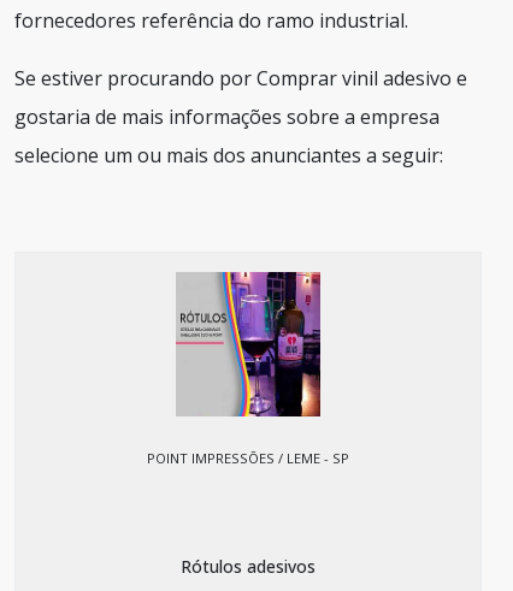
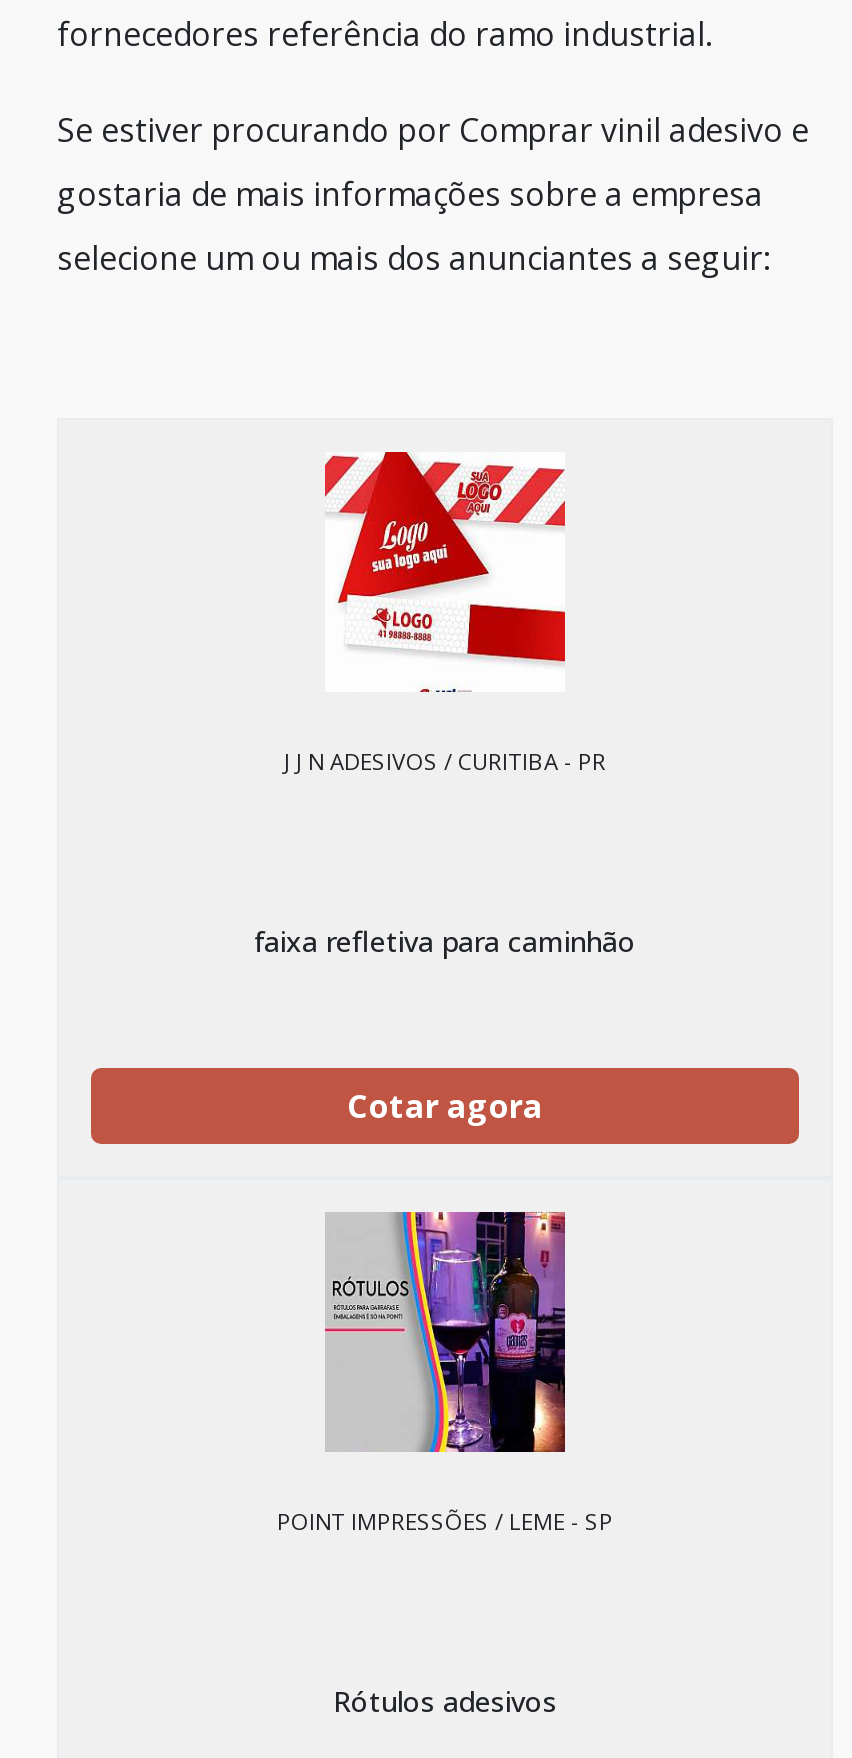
none -> [254,922,636,960] faixa refletiva para caminhão
none -> [284,746,606,776] J J N ADESIVOS / CURITIBA - PR
none -> [325,450,567,664] [image]
none -> [347,1084,543,1128] Cotar agora

